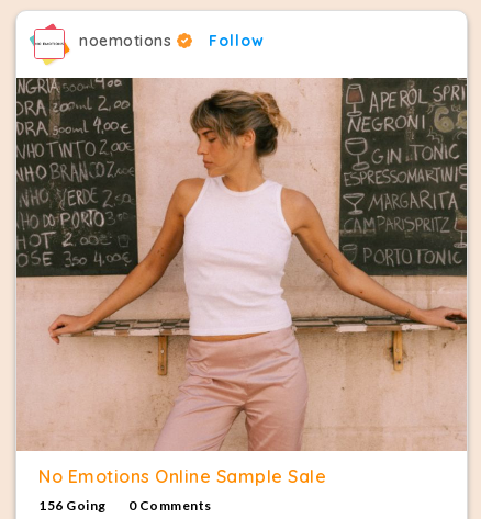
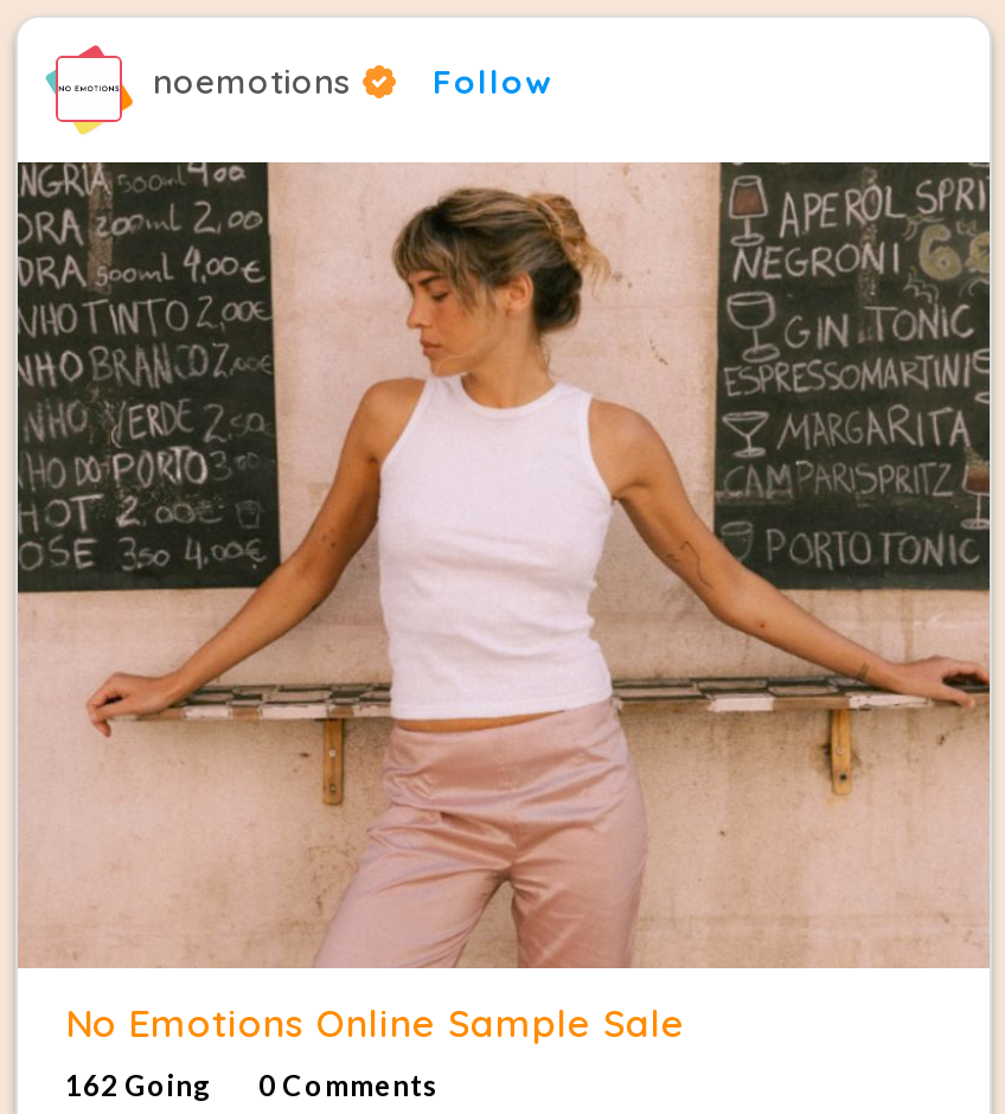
[38,497,211,514] 156 Going 0 Comments -> [65,1068,439,1103] 162 Going 0 Comments

